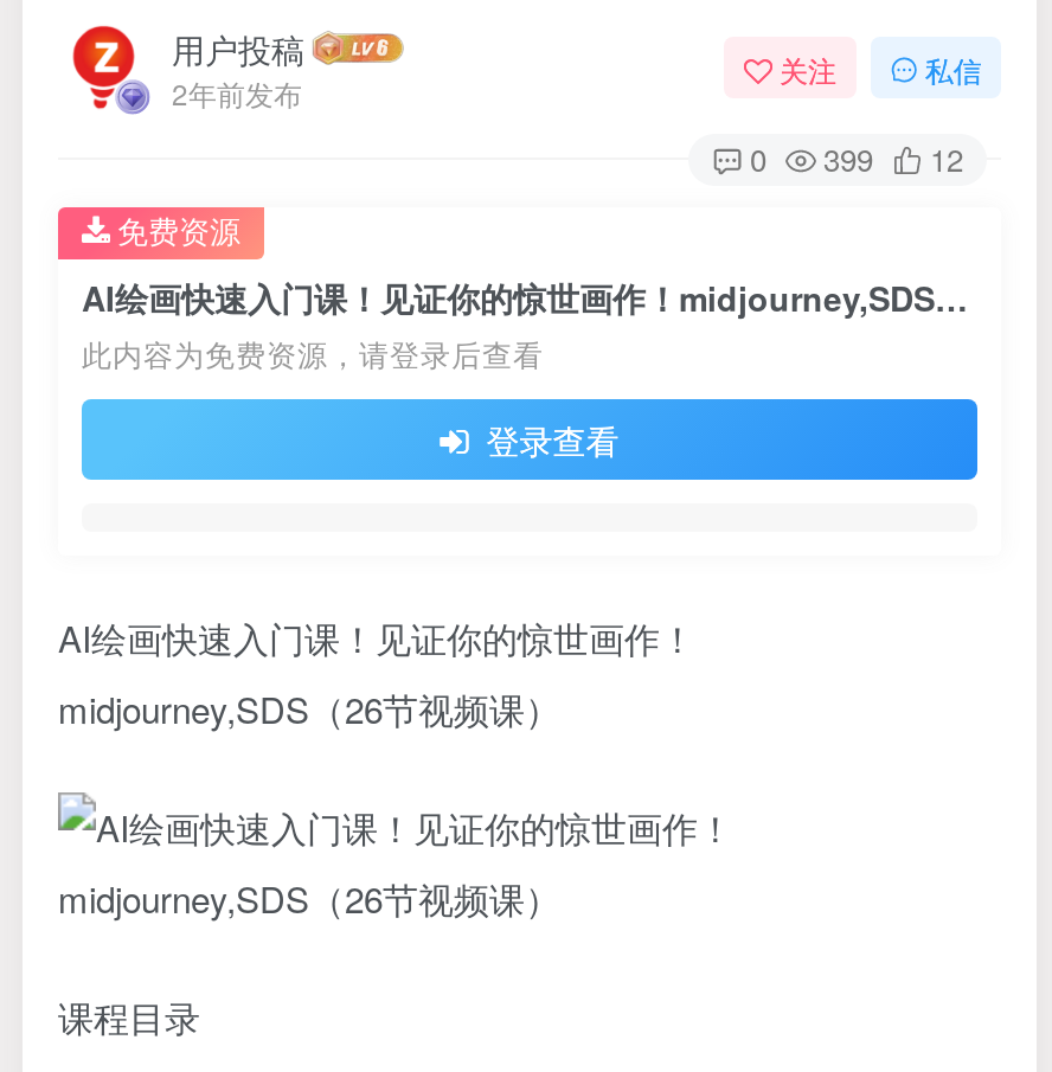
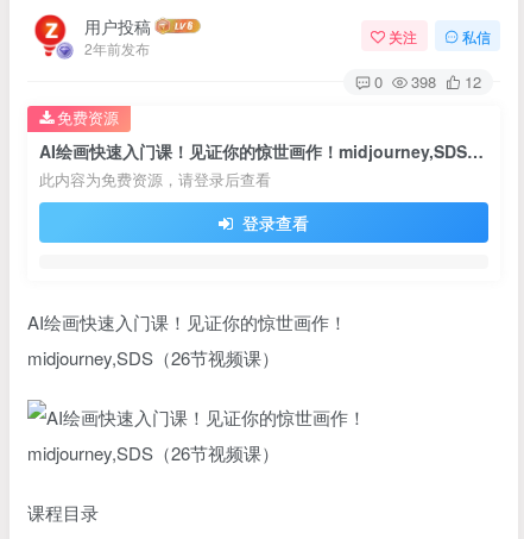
[750,136,963,181] 0 399 12 -> [374,70,481,93] 0 398 12

